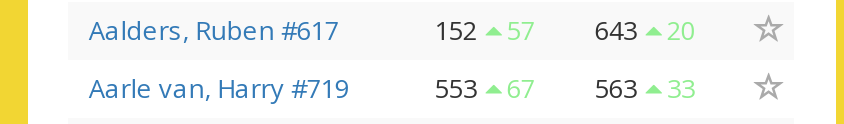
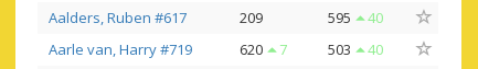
[435,12,695,48] 152 | 57 | 643 | 20 -> [240,8,384,27] 209 | 595 | 40
[435,70,477,106] 553 -> [240,39,263,59] 620
[501,70,535,106] 67 -> [276,39,287,59] 7
[595,70,637,106] 563 -> [328,39,351,59] 503
[661,70,695,106] 33 -> [365,39,384,59] 40

